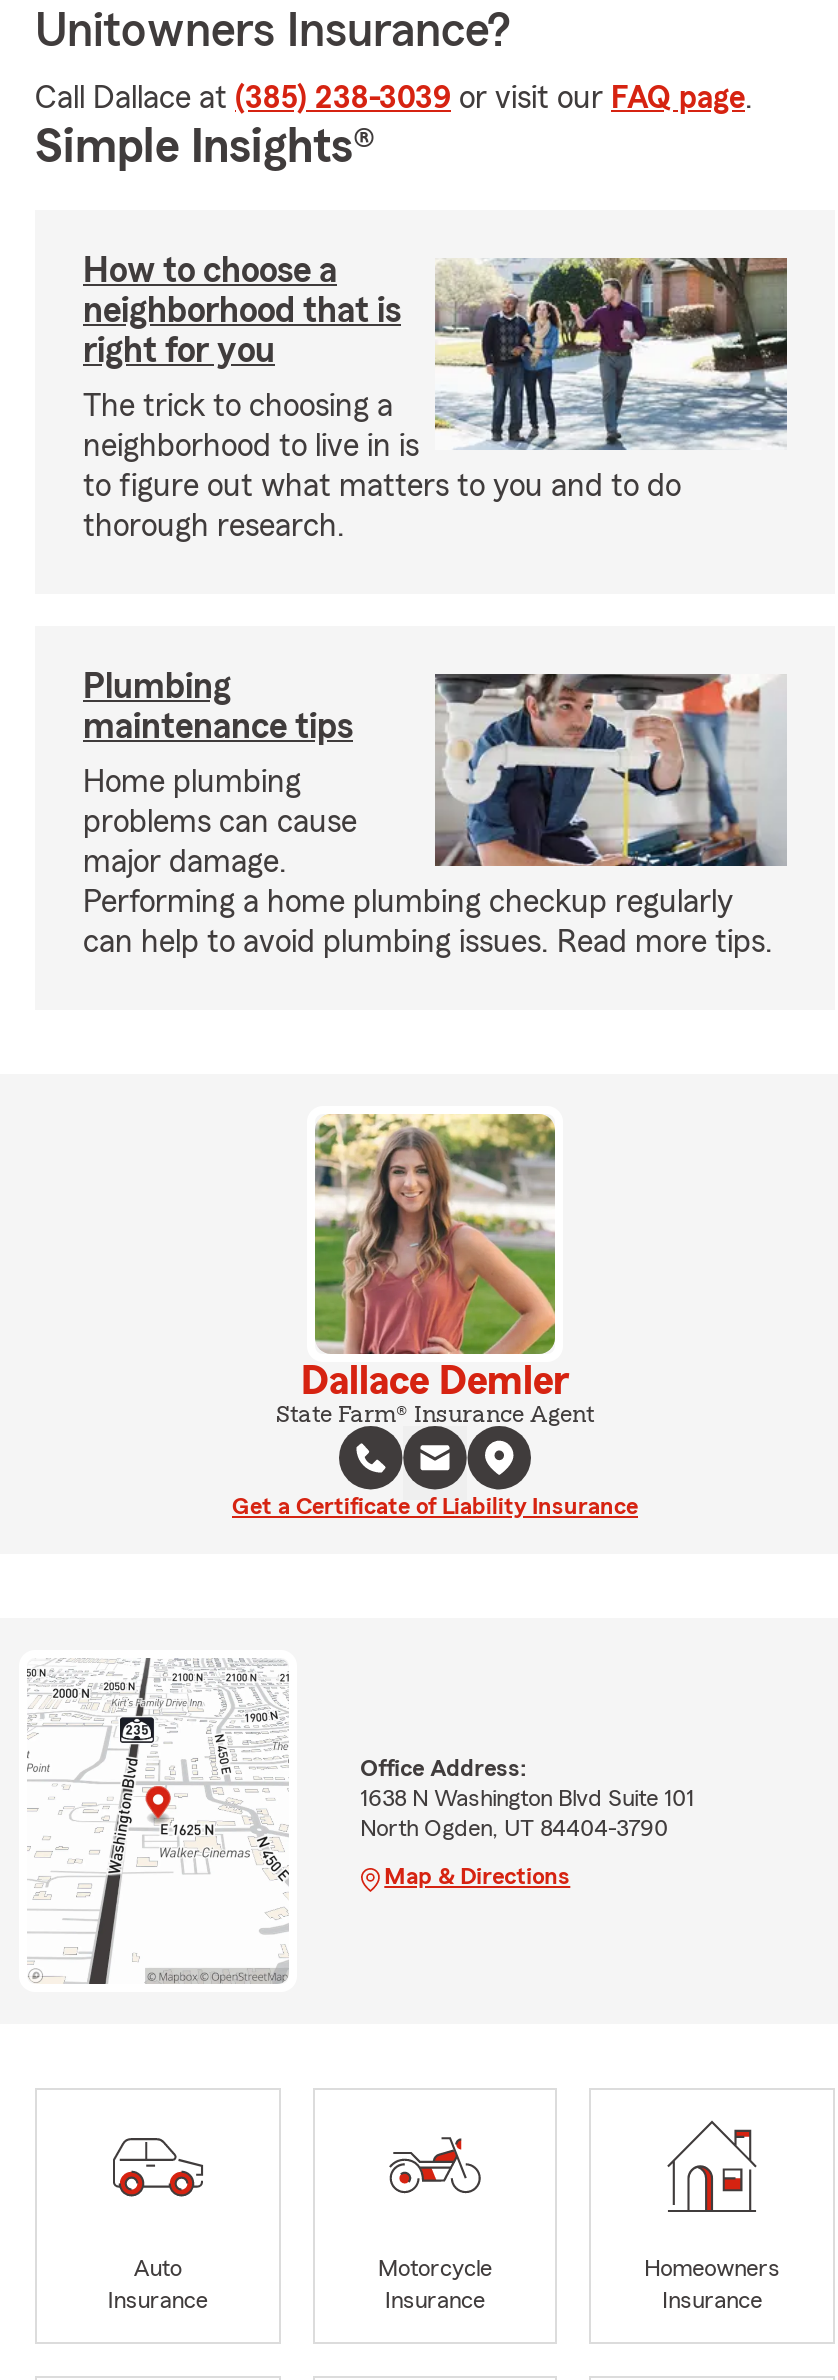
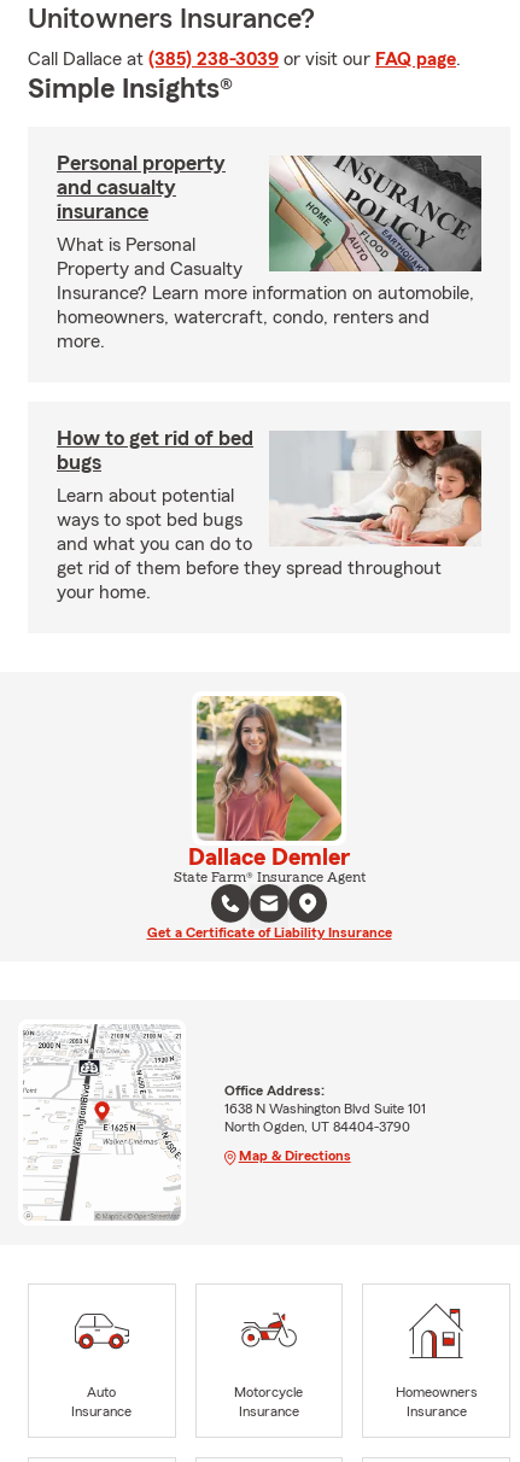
[83,252,401,368] How to choose a | neighborhood that is | right for you -> [57,152,226,222] Personal property | and casualty | insurance
[83,256,787,542] [image] | The trick to choosing a | neighborhood to live in is | to figure out what matters to you and to do | thorough research. -> [57,154,483,351] [image] | What is Personal | Property and Casualty | Insurance? Learn more information on automobile, | homeowners, watercraft, condo, renters and | more.
[83,668,353,744] Plumbing | maintenance tips -> [57,427,253,473] How to get rid of bed | bugs
[83,672,787,958] [image] | Home plumbing | problems can cause | major damage. | Performing a home plumbing checkup regularly | can help to avoid plumbing issues. Read more tips. -> [57,429,483,602] [image] | Learn about potential | ways to spot bed bugs | and what you can do to | get rid of them before they spread throughout | your home.

